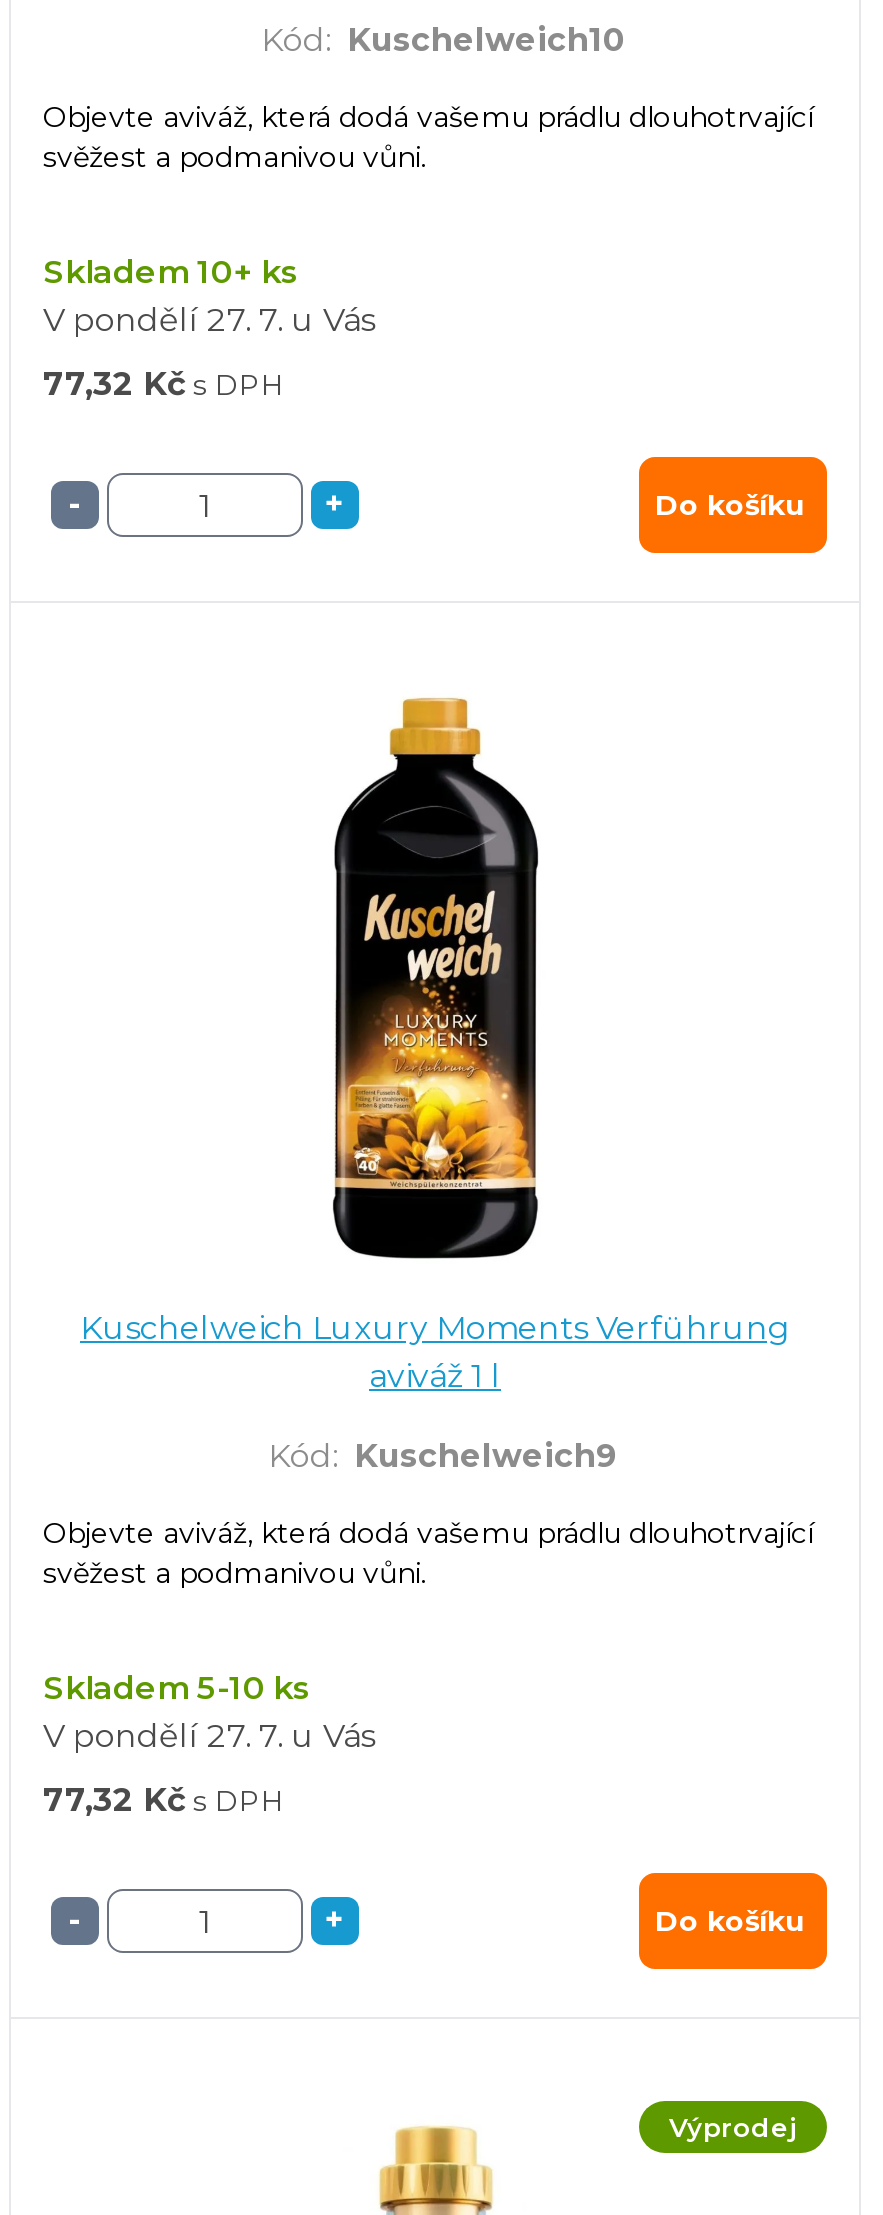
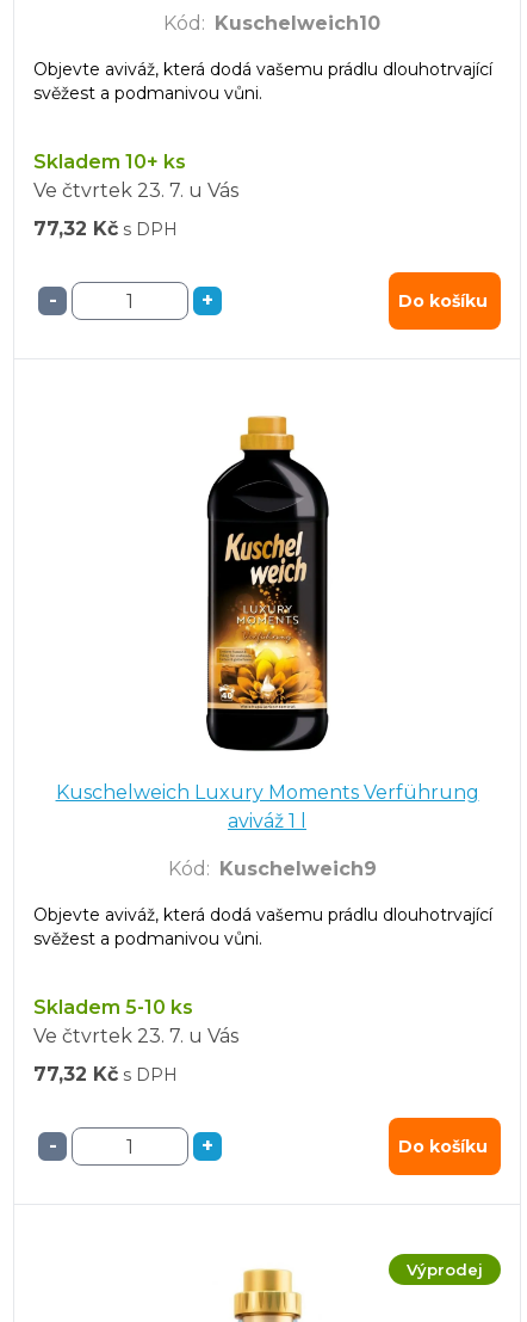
[43,302,375,340] V pondělí 27. 7. u Vás -> [33,180,238,202] Ve čtvrtek 23. 7. u Vás
[43,1718,375,1756] V pondělí 27. 7. u Vás -> [33,1025,238,1048] Ve čtvrtek 23. 7. u Vás

